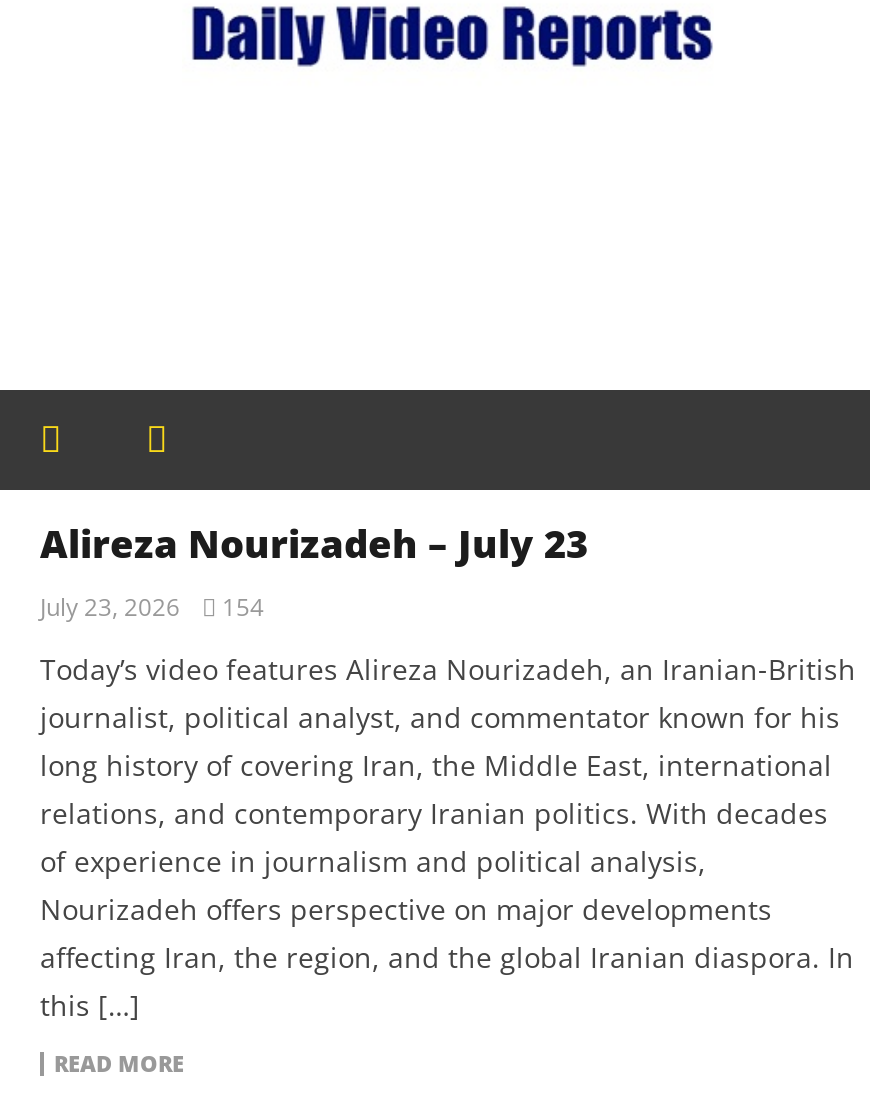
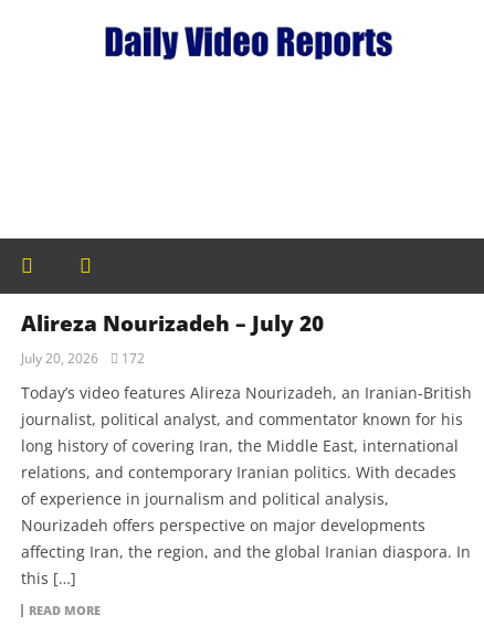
[40,518,588,570] Alireza Nourizadeh – July 23 -> [21,309,324,338] Alireza Nourizadeh – July 20
[40,590,180,624] July 23, 2026 -> [21,349,98,368] July 20, 2026
[222,590,264,624] 154 -> [122,349,145,368] 172

